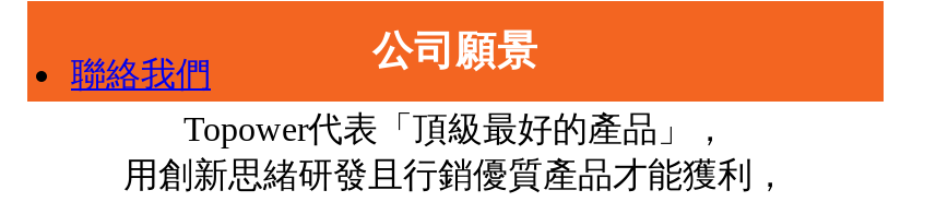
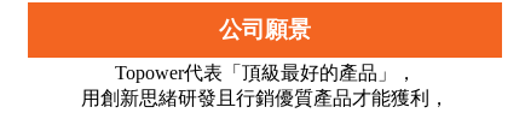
[71,56,211,93] 聯絡我們 -> none

